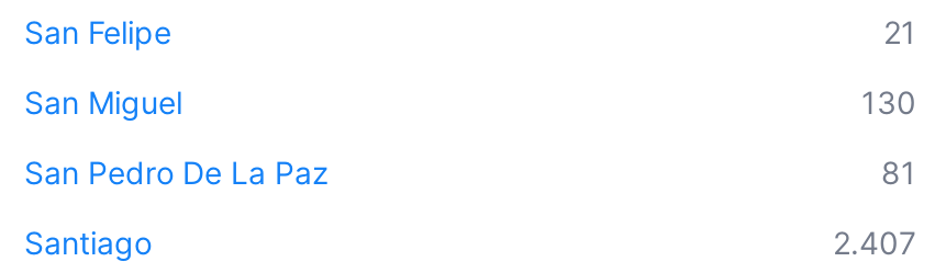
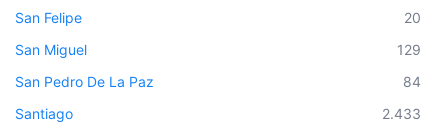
[883,12,916,50] 21 -> [404,9,421,26] 20
[861,82,916,120] 130 -> [397,41,421,58] 129
[881,153,916,190] 81 -> [403,73,421,90] 84
[833,223,916,260] 2.407 -> [382,105,421,122] 2.433

